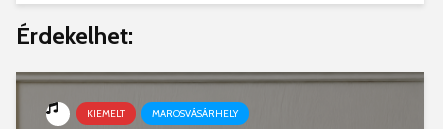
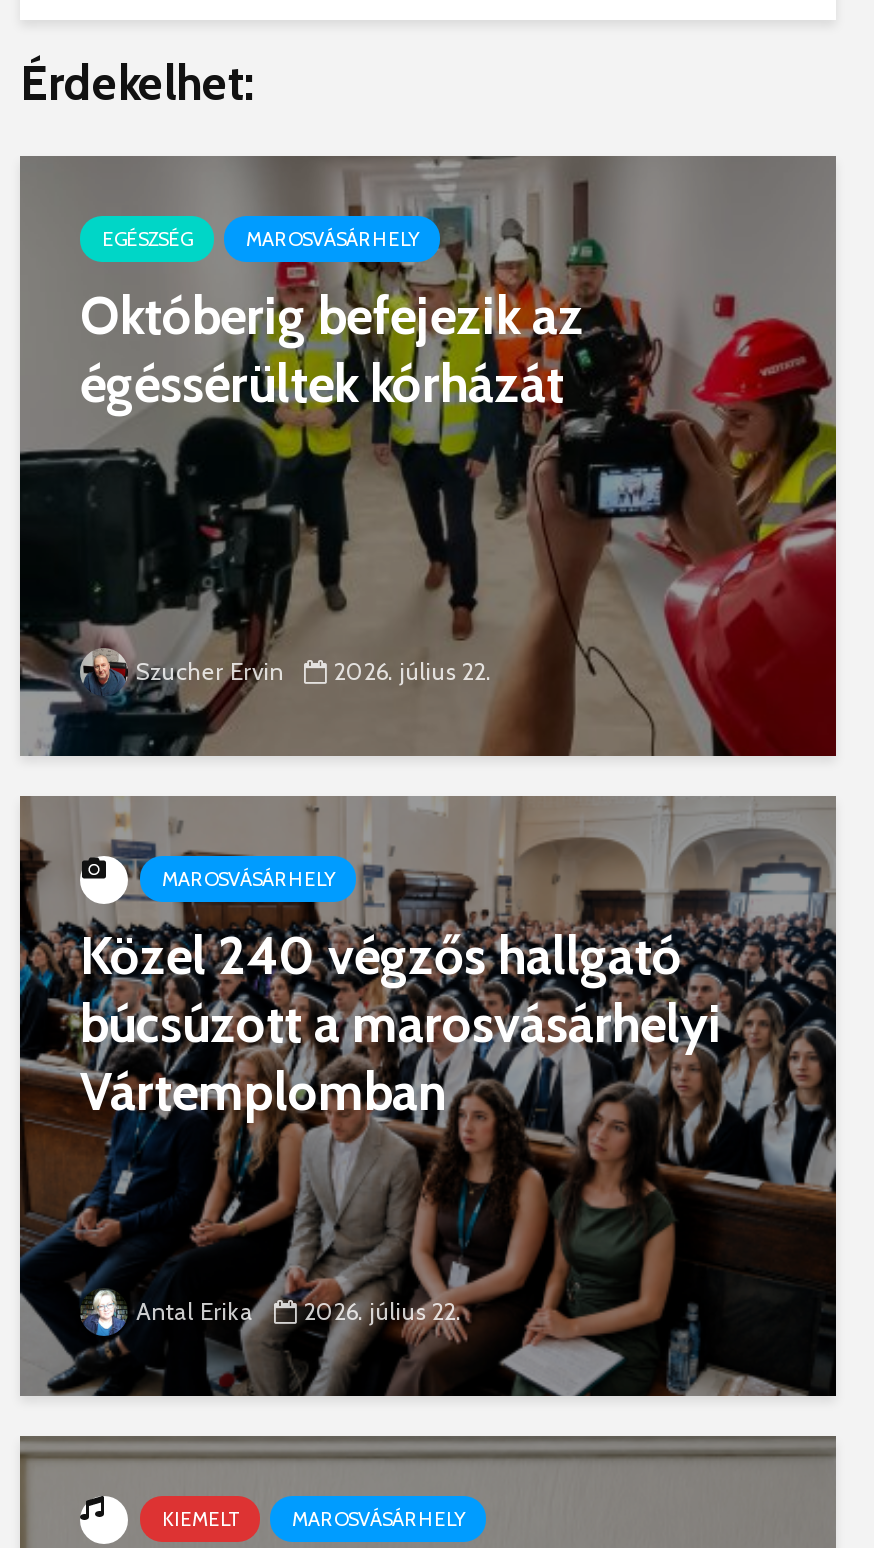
none -> [18,164,838,760] [image] | EGÉSZSÉG | MAROSVÁSÁRHELY | Októberig befejezik az | égéssérültek kórházát
none -> [18,794,836,1398] [image] | MAROSVÁSÁRHELY | Közel 240 végzős hallgató | búcsúzott a marosvásárhelyi | Vártemplomban
none -> [136,656,492,686] Szucher Ervin | 2026. július 22.
none -> [136,1296,462,1326] Antal Erika | 2026. július 22.

